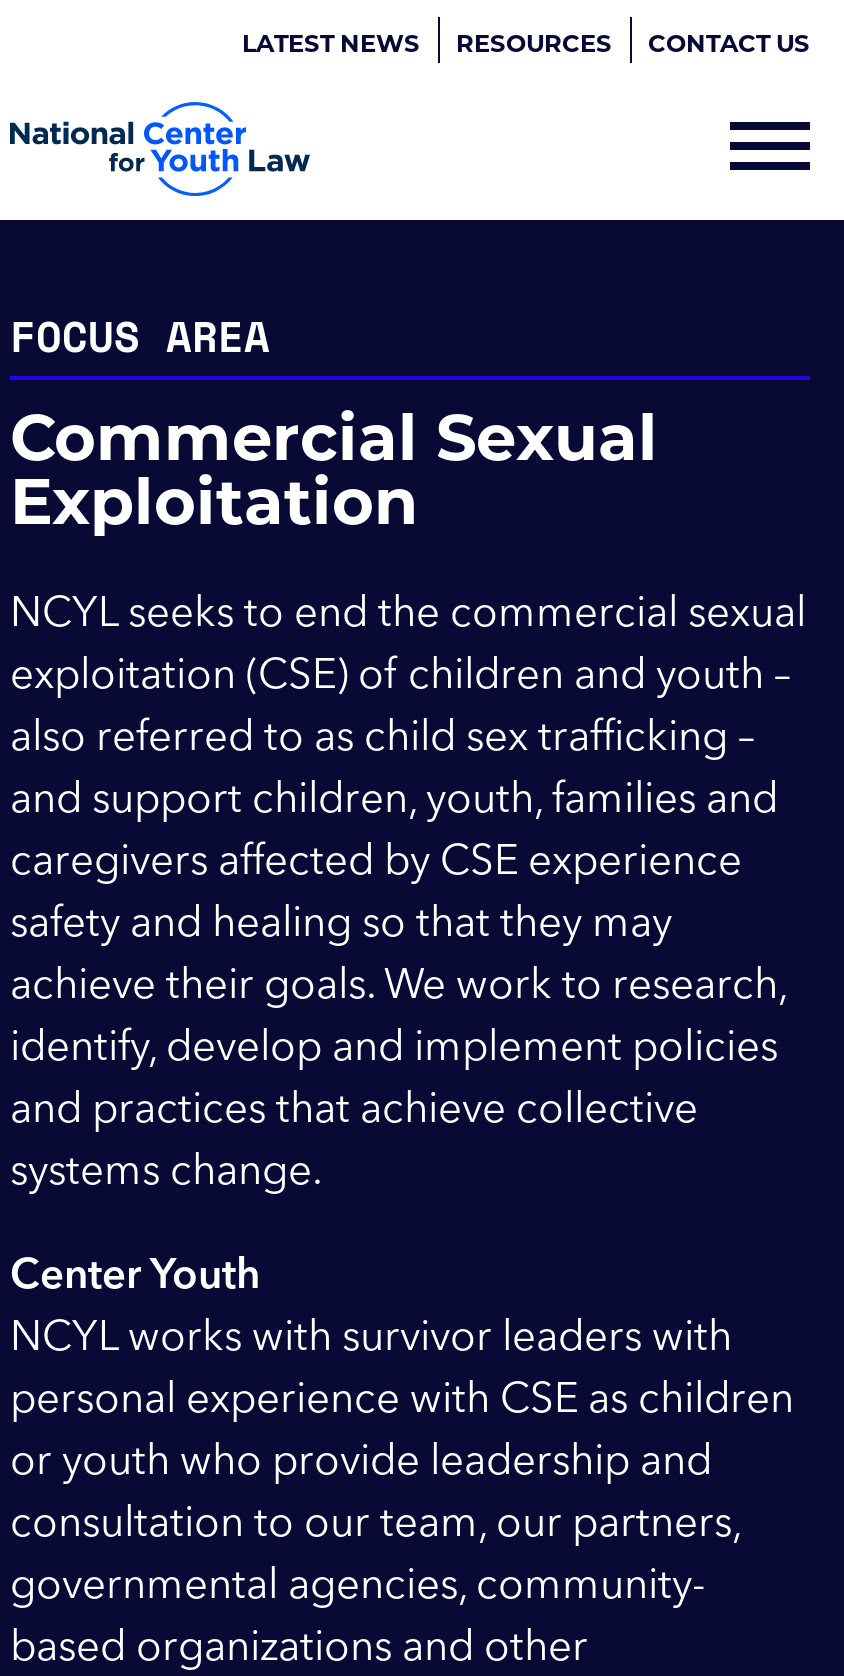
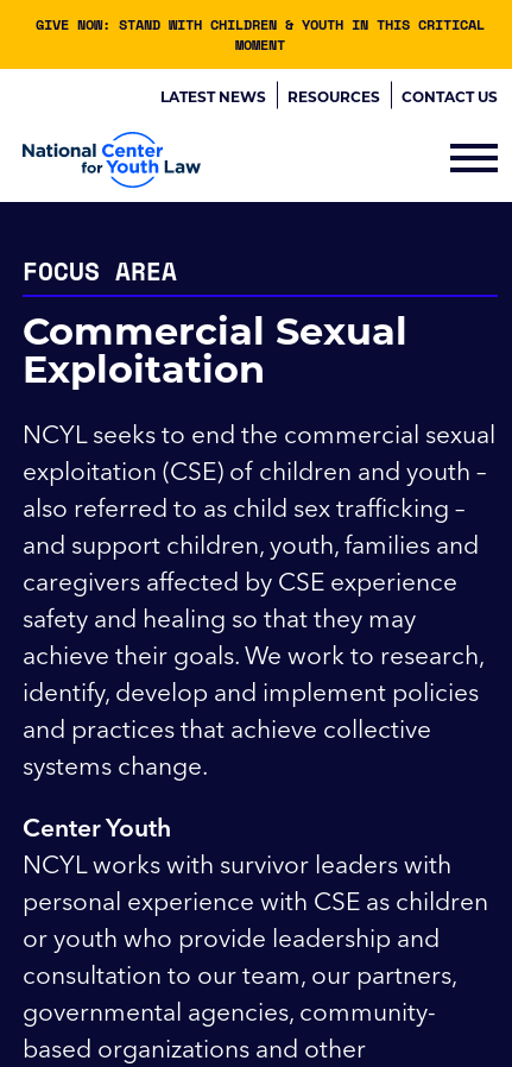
none -> [36,14,485,55] GIVE NOW: STAND WITH CHILDREN & YOUTH IN THIS CRITICAL | MOMENT

